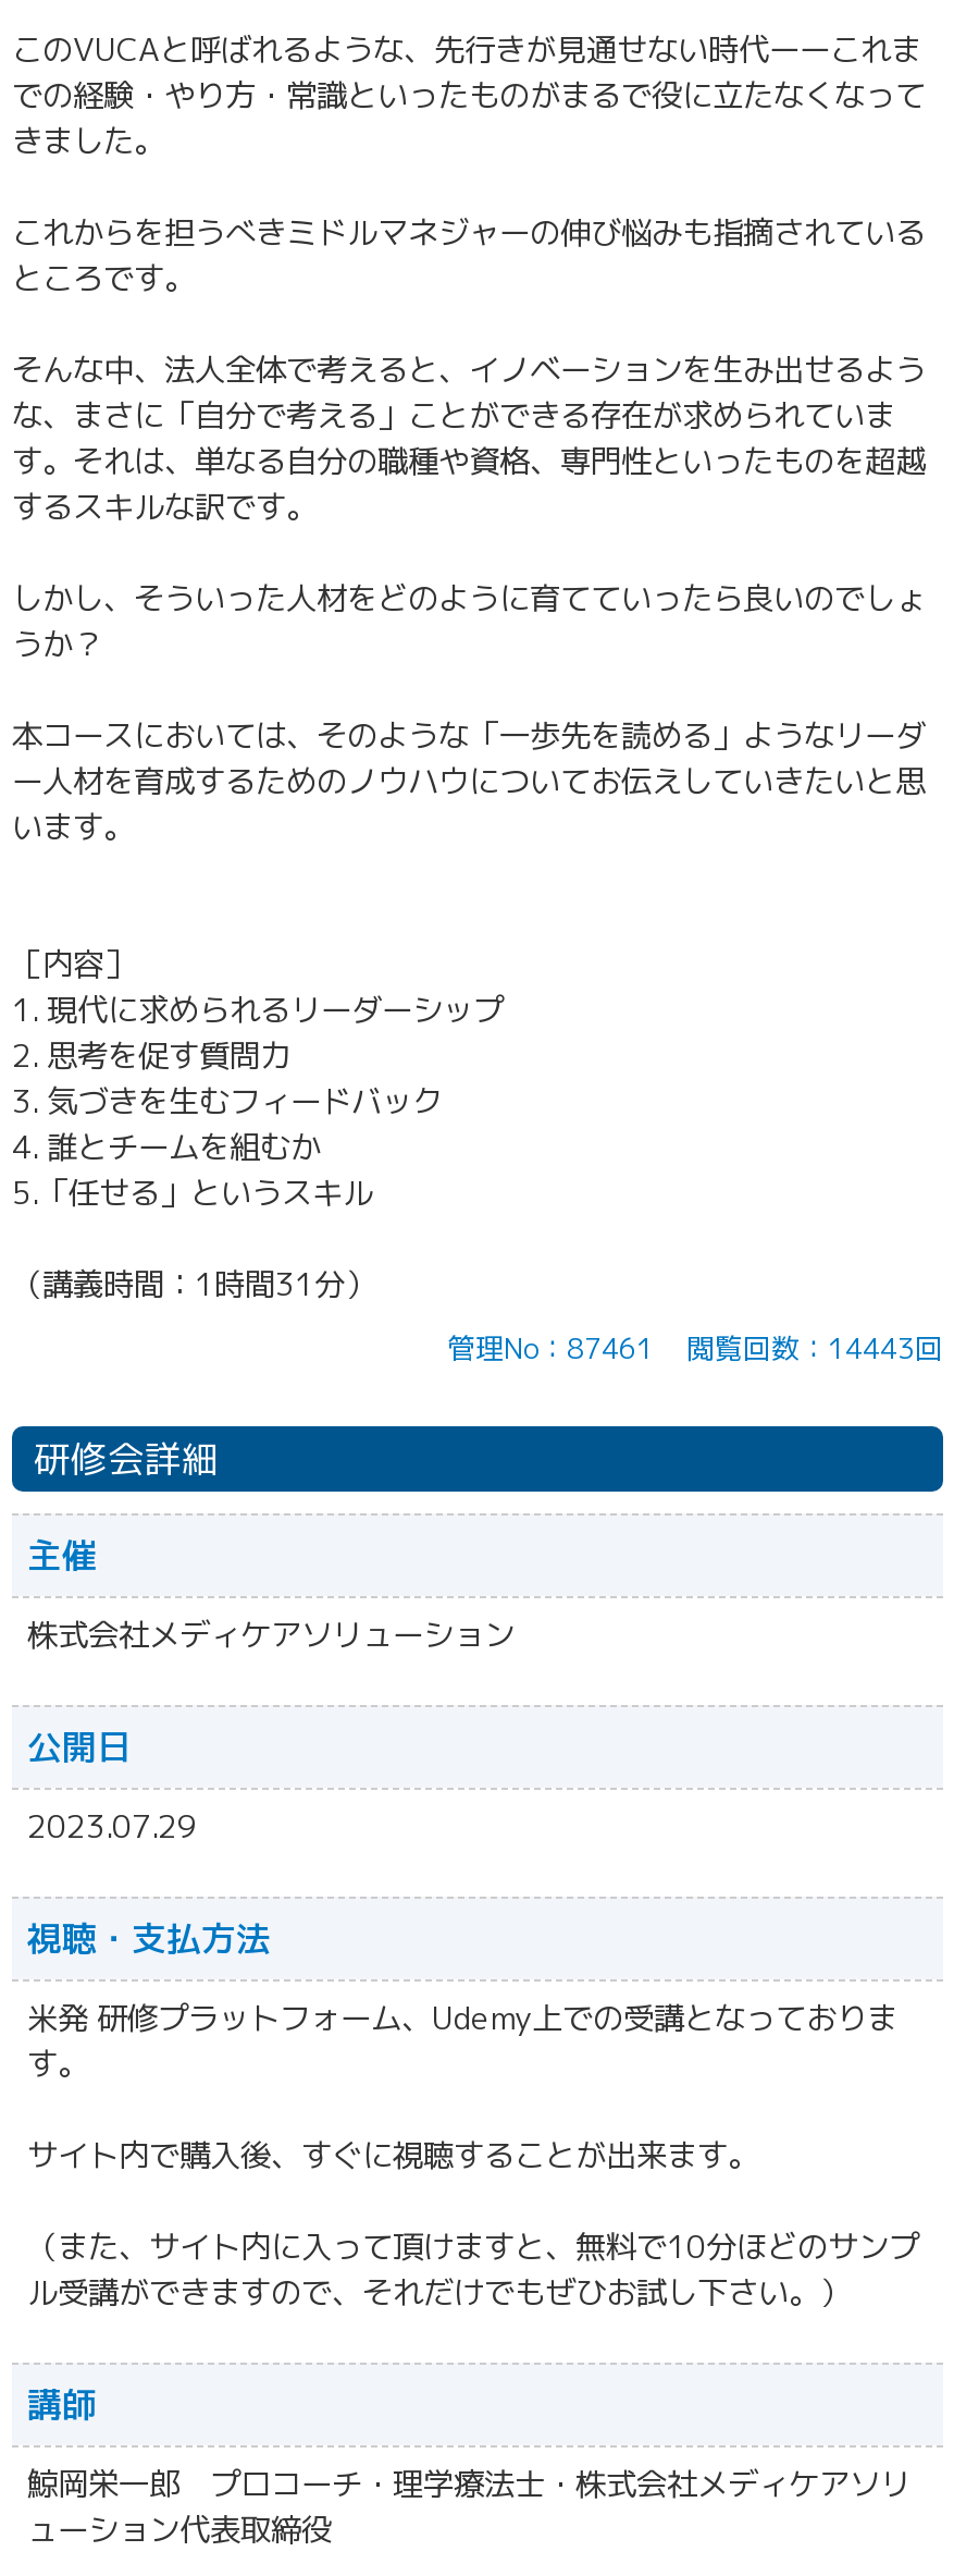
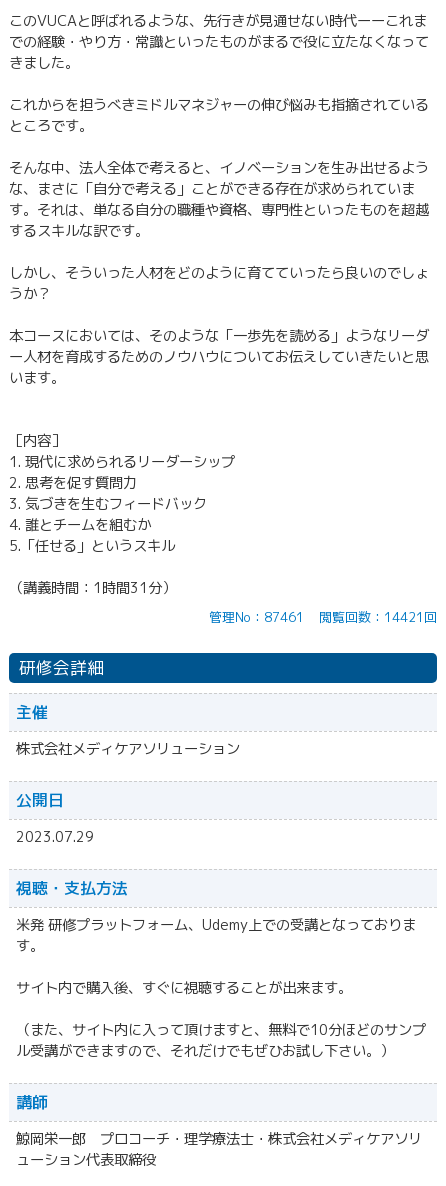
[447,1328,943,1367] 管理No：87461 閲覧回数：14443回 -> [209,608,437,626] 管理No：87461 閲覧回数：14421回

